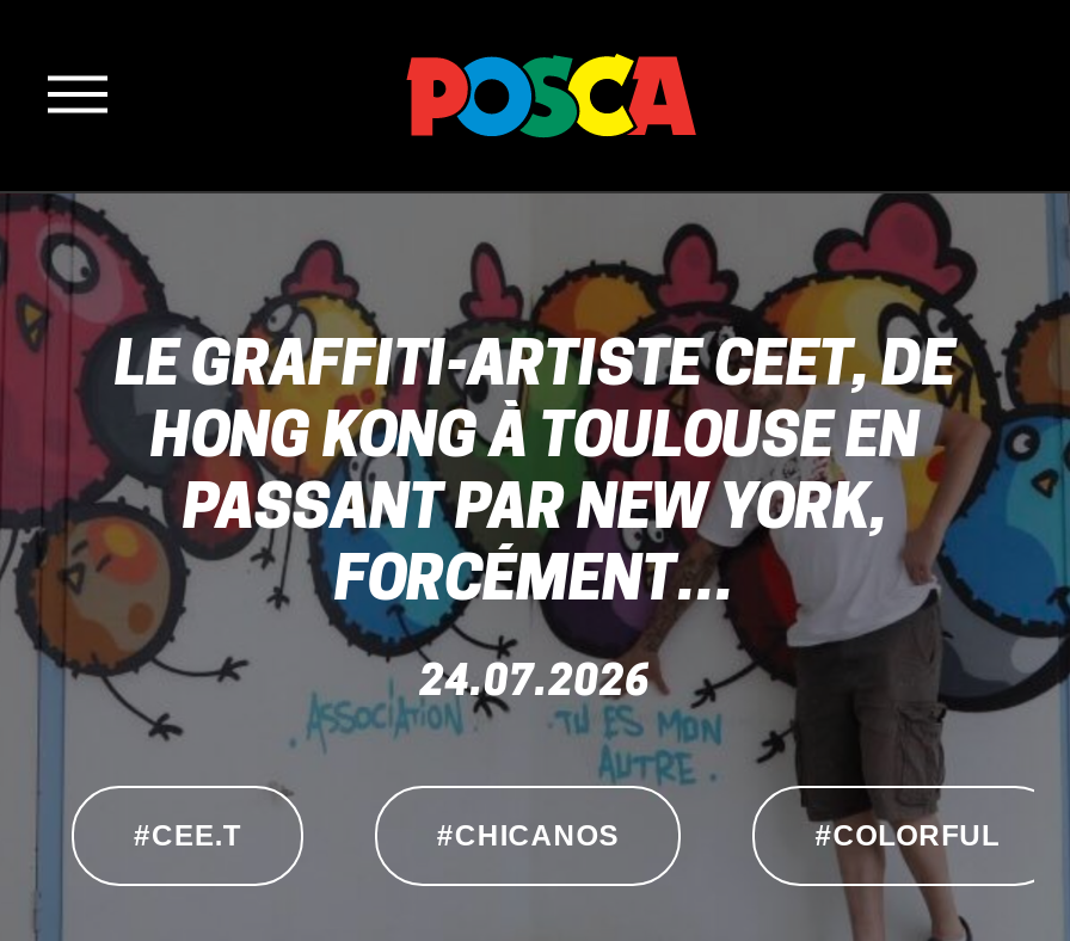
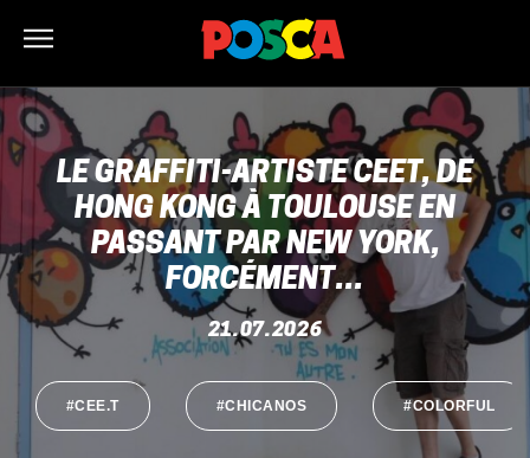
[419,664,651,705] 24.07.2026 -> [208,321,322,341] 21.07.2026

